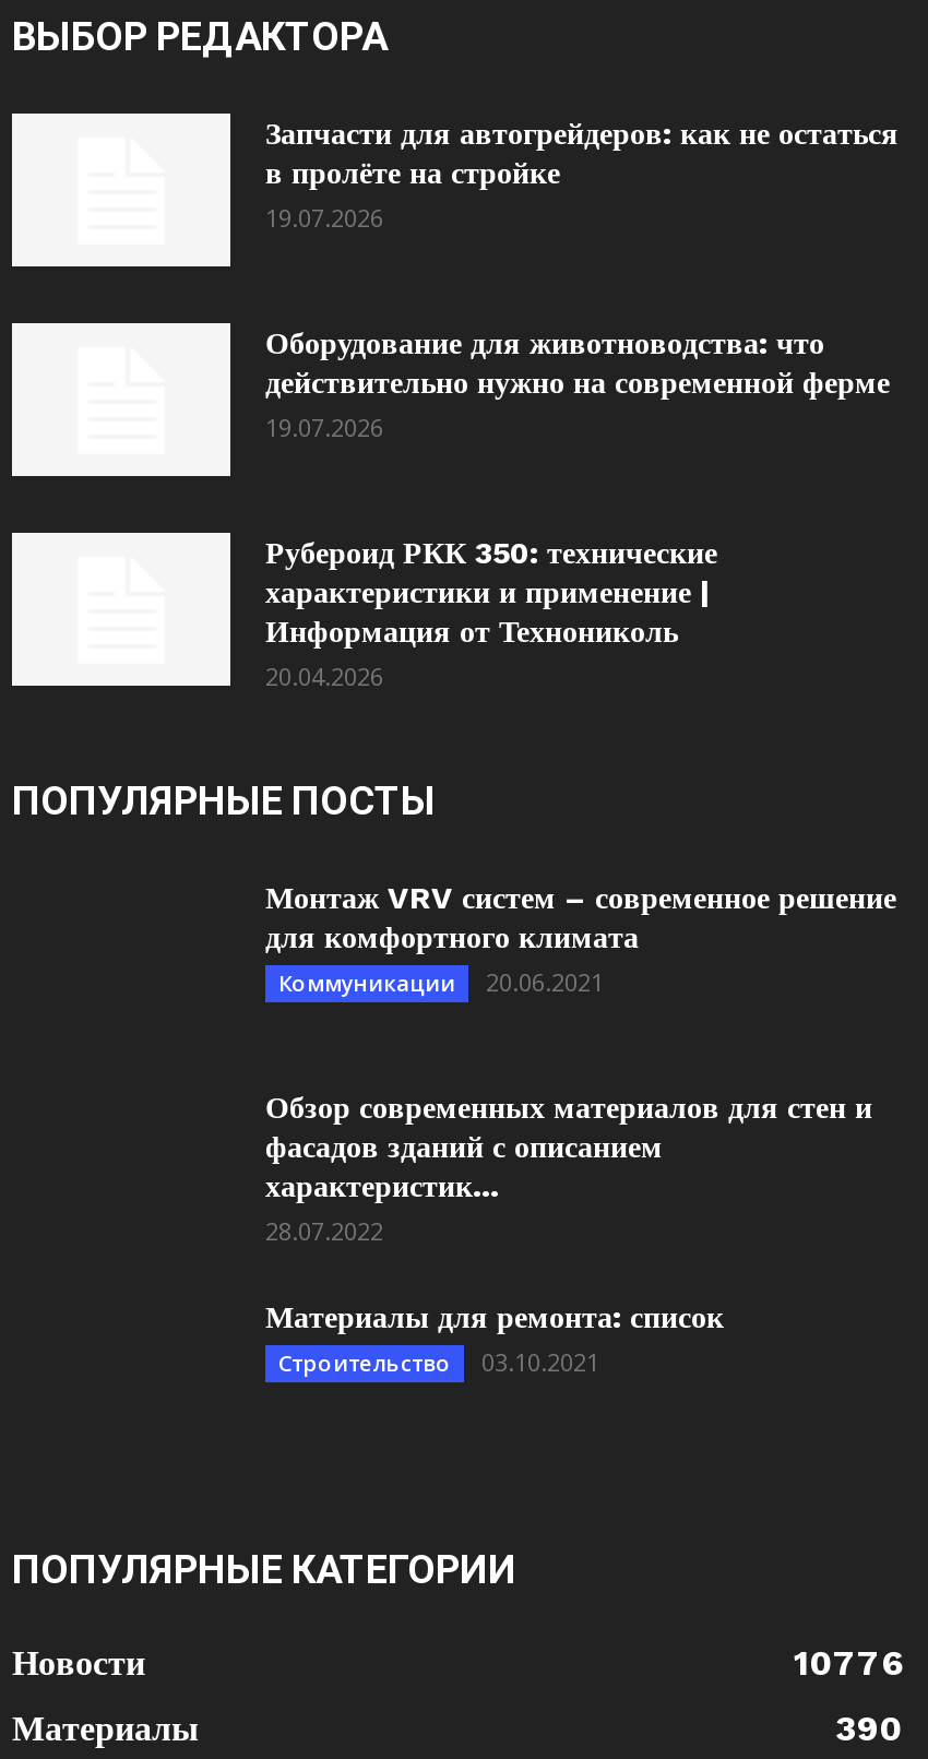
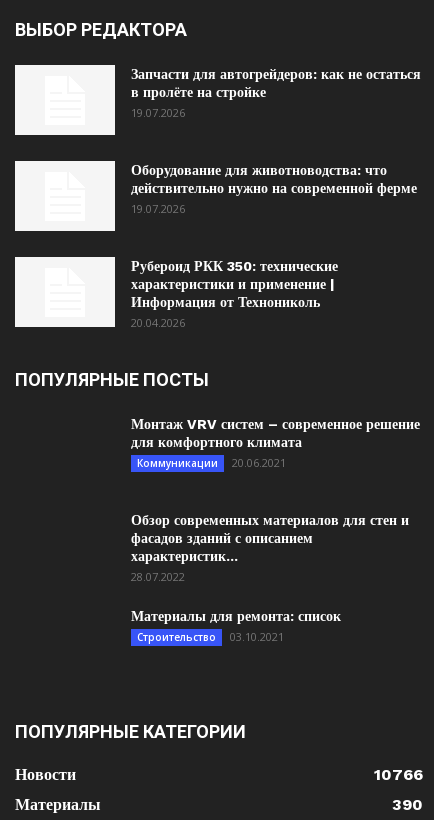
[794,1642,903,1684] 10776 -> [374,765,423,784] 10766

